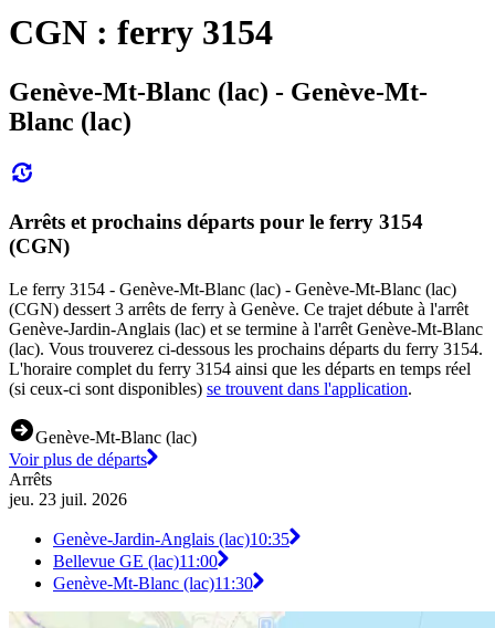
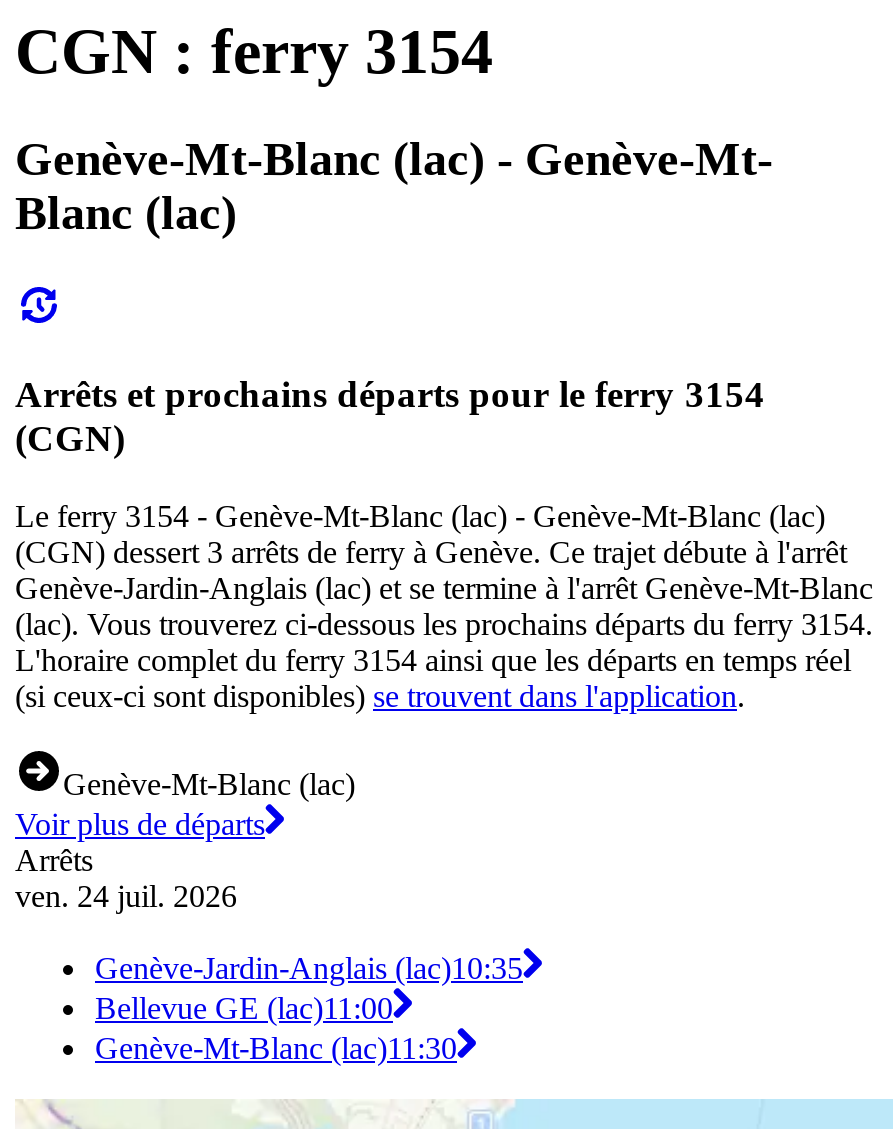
[9,490,127,509] jeu. 23 juil. 2026 -> [15,879,237,913] ven. 24 juil. 2026

